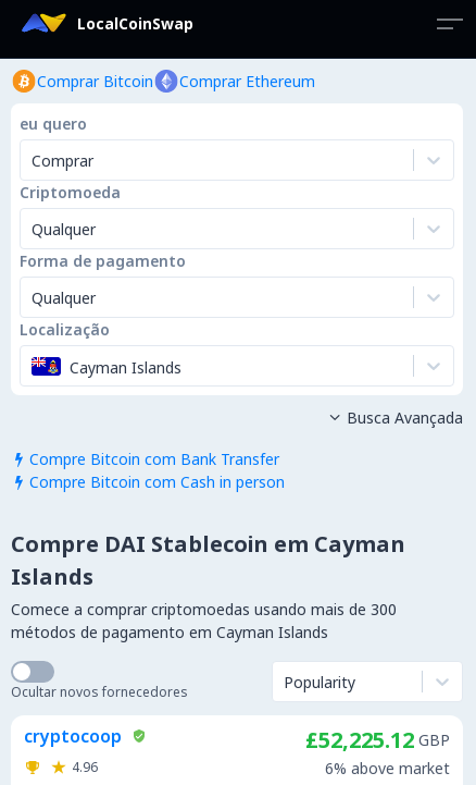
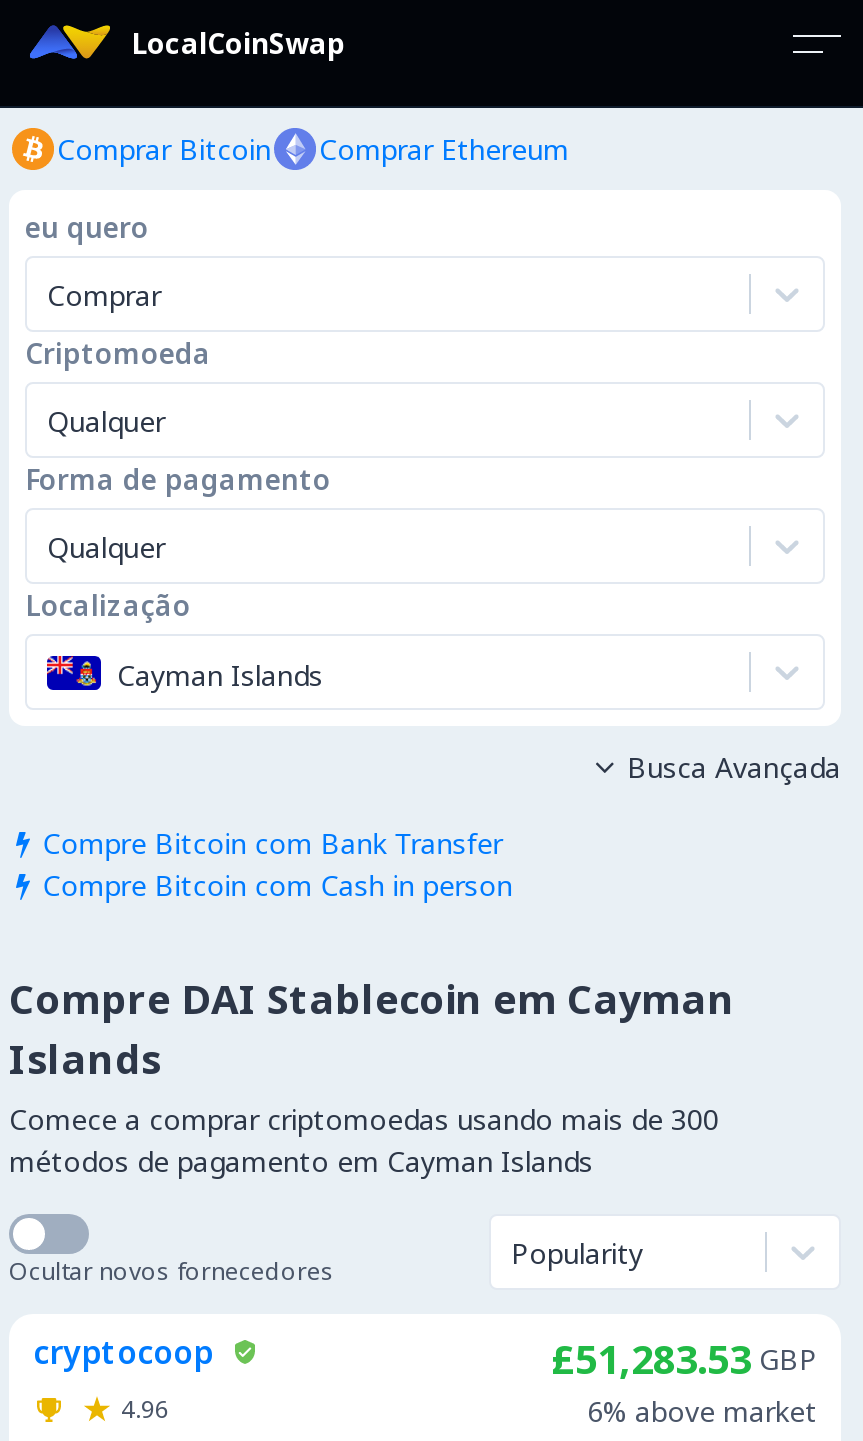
[305,725,450,755] £52,225.12 GBP -> [551,1332,817,1386] £51,283.53 GBP

